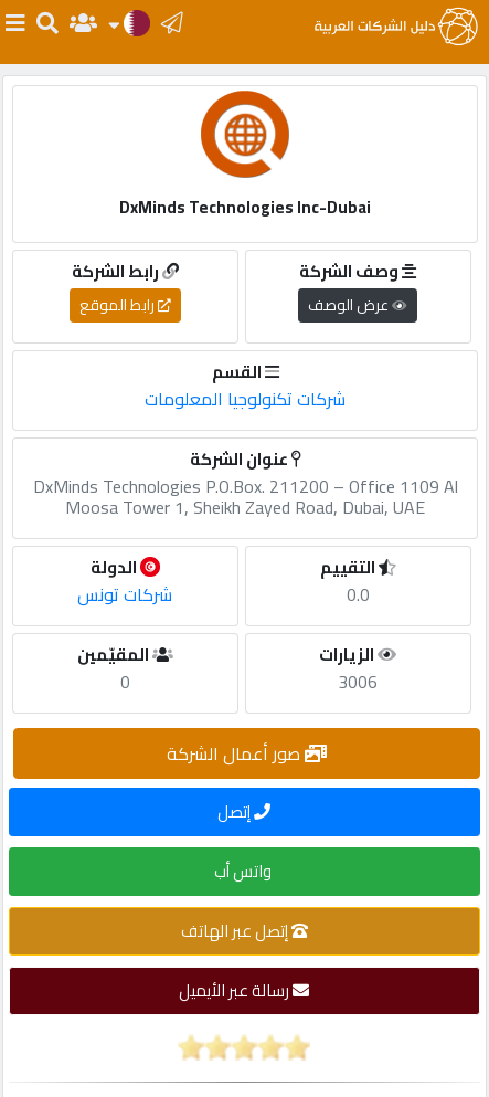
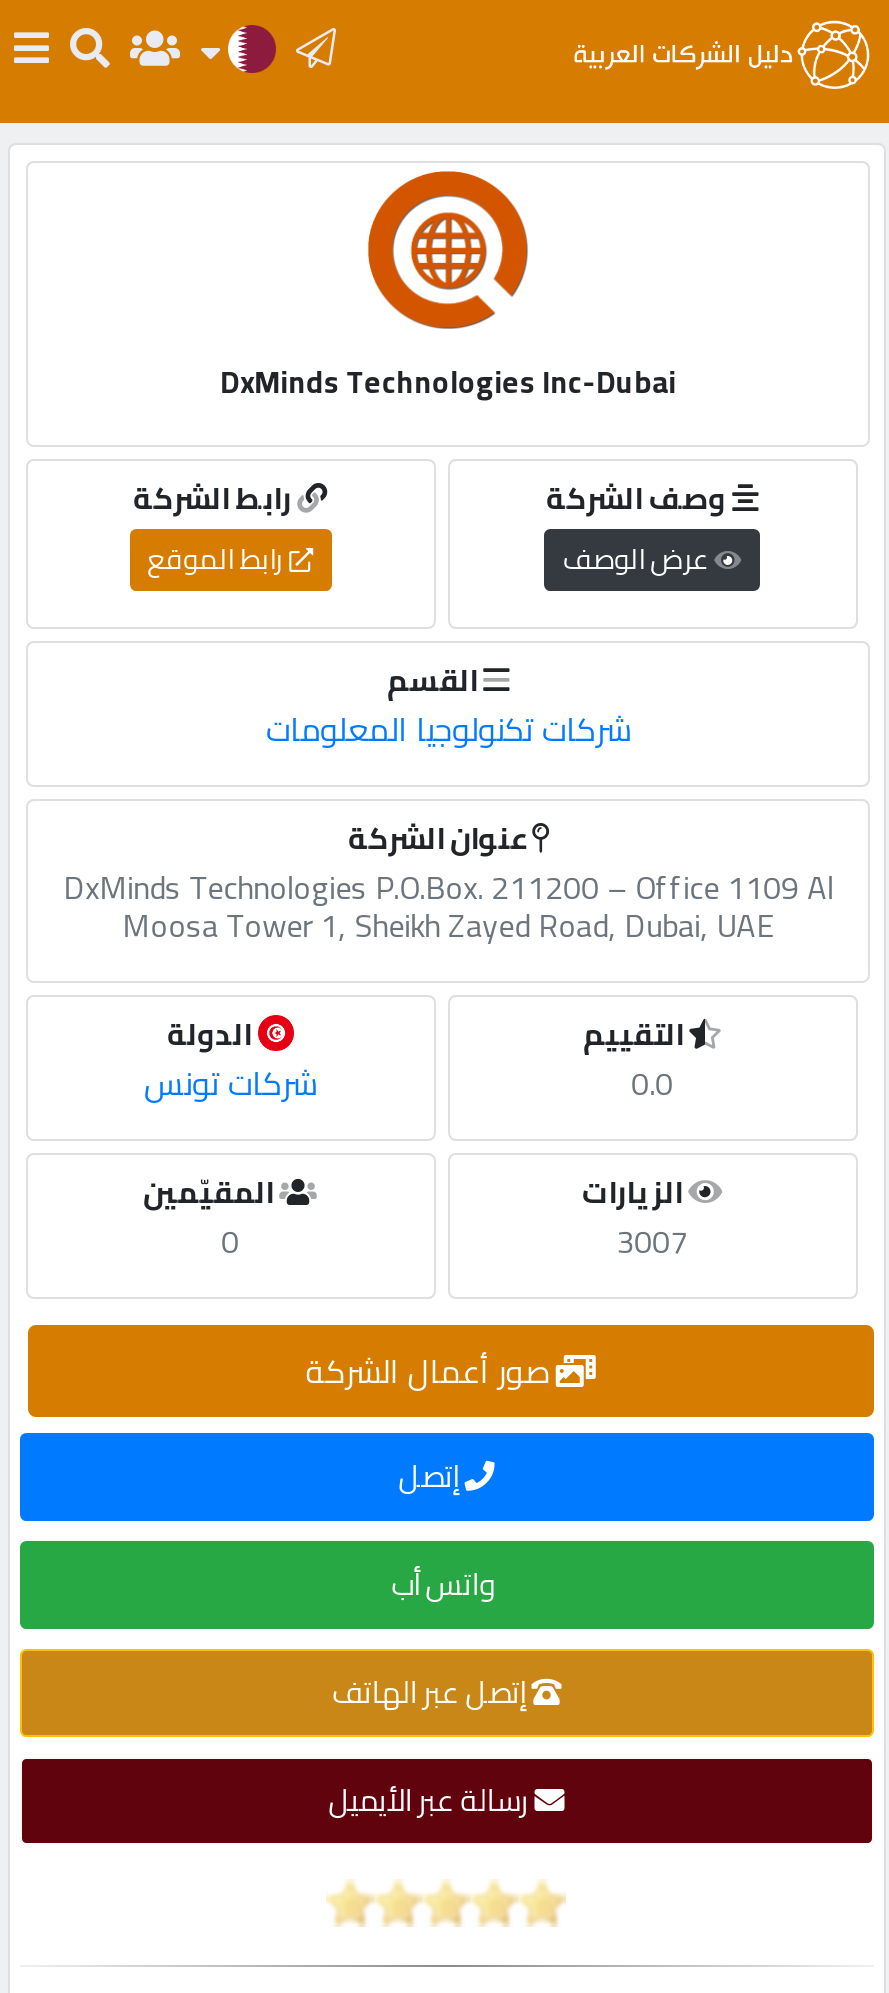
[338,665,378,698] 3006 -> [616,1211,688,1271] 3007

